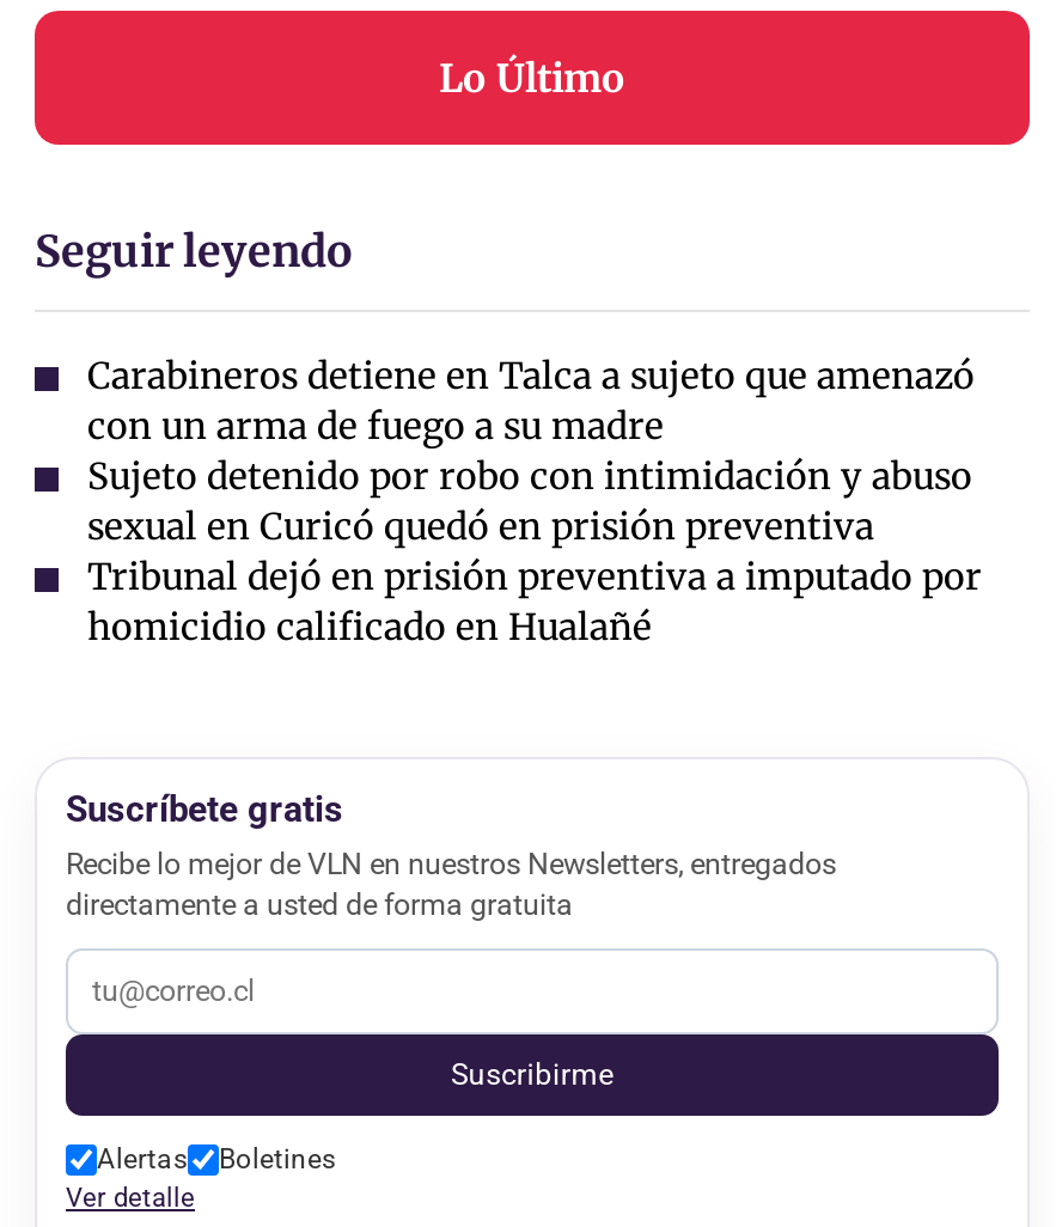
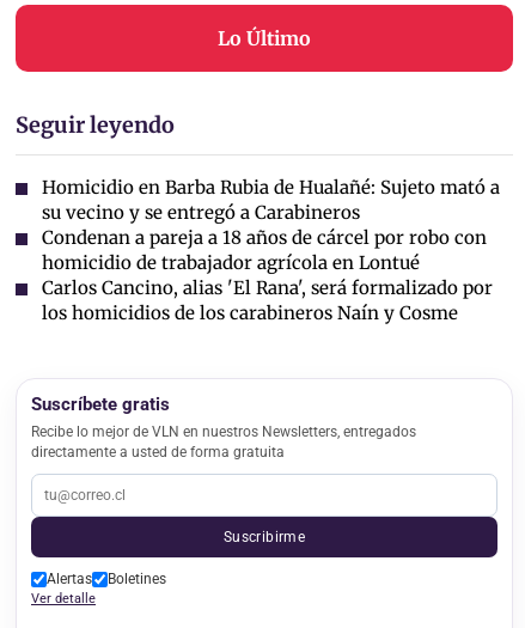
[87,353,982,650] Carabineros detiene en Talca a sujeto que amenazó | con un arma de fuego a su madre | Sujeto detenido por robo con intimidación y abuso | sexual en Curicó quedó en prisión preventiva | Tribunal dejó en prisión preventiva a imputado por | homicidio calificado en Hualañé -> [42,176,500,324] Homicidio en Barba Rubia de Hualañé: Sujeto mató a | su vecino y se entregó a Carabineros | Condenan a pareja a 18 años de cárcel por robo con | homicidio de trabajador agrícola en Lontué | Carlos Cancino, alias 'El Rana', será formalizado por | los homicidios de los carabineros Naín y Cosme

